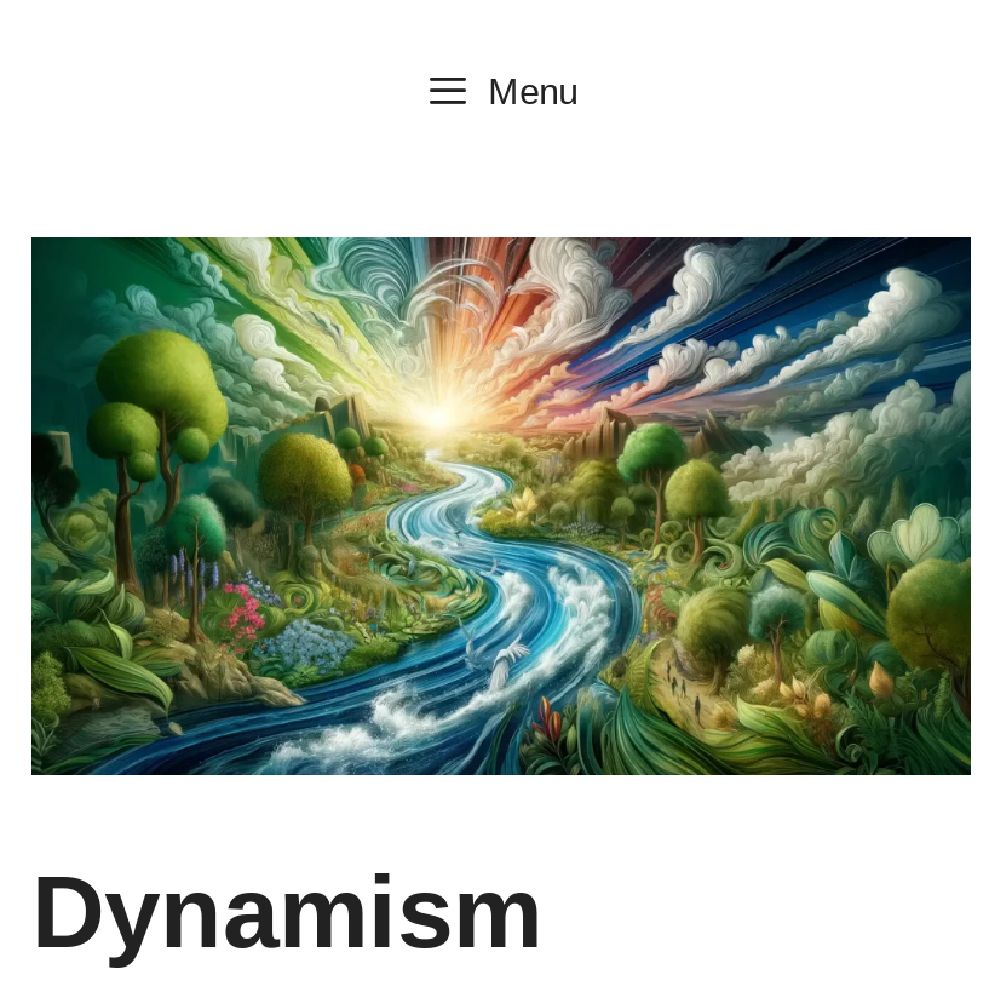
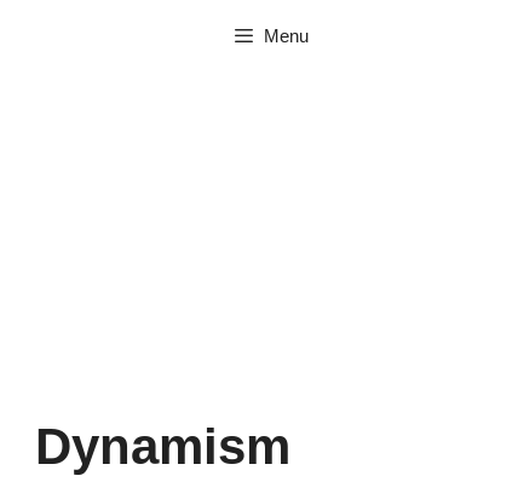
[29,235,973,778] [image] -> none

